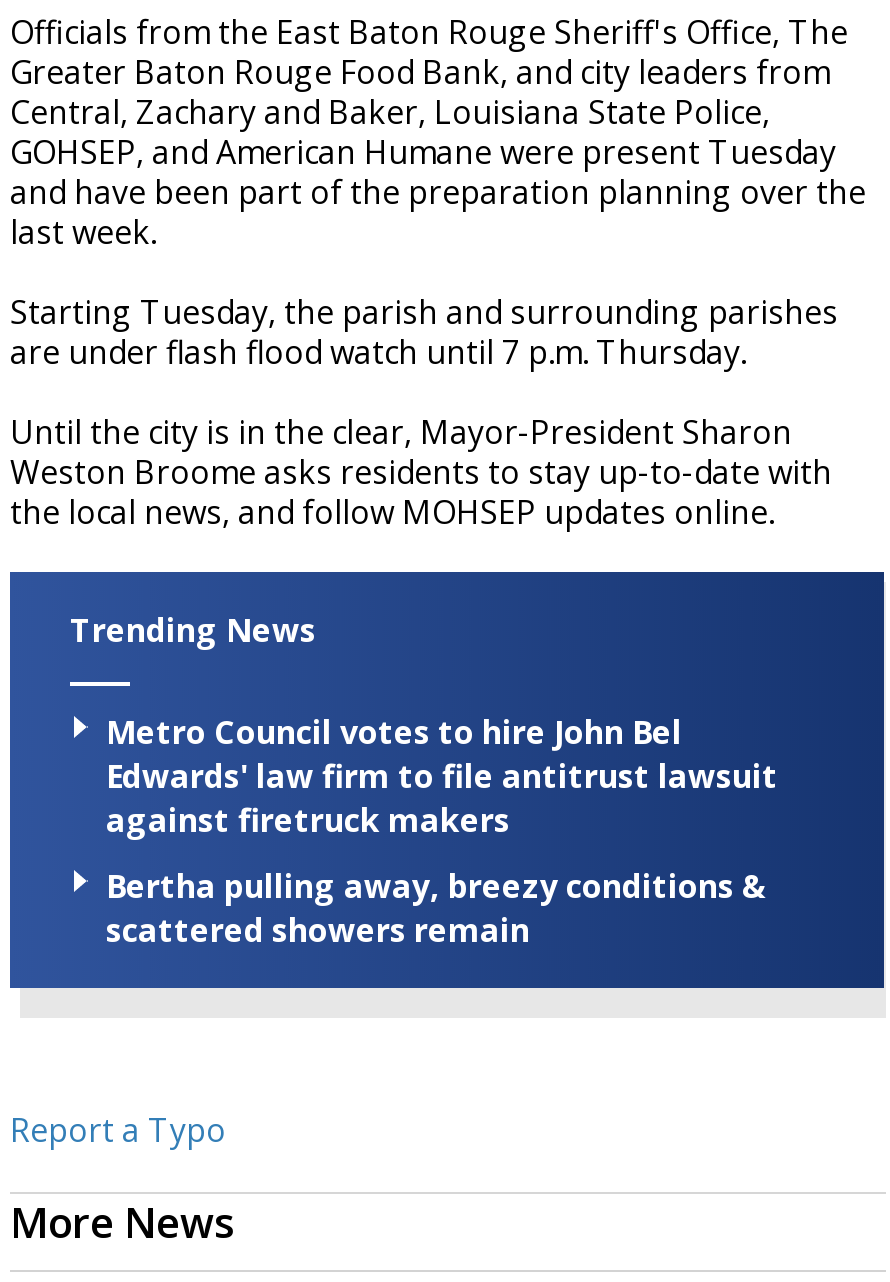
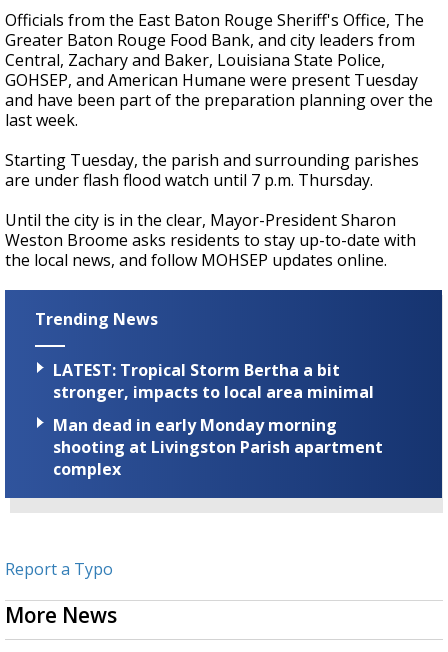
[106,709,778,841] Metro Council votes to hire John Bel | Edwards' law firm to file antitrust lawsuit | against firetruck makers -> [53,359,374,403] LATEST: Tropical Storm Bertha a bit | stronger, impacts to local area minimal
[106,864,766,952] Bertha pulling away, breezy conditions & | scattered showers remain -> [53,414,383,480] Man dead in early Monday morning | shooting at Livingston Parish apartment | complex

